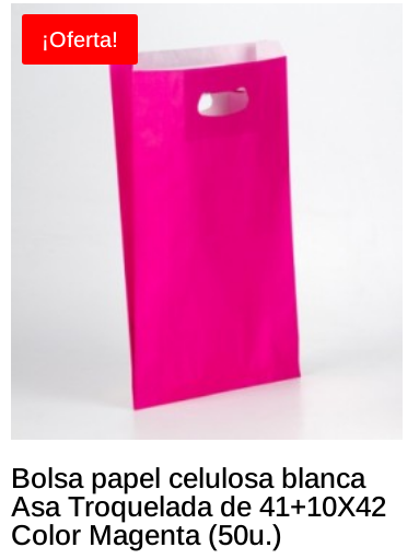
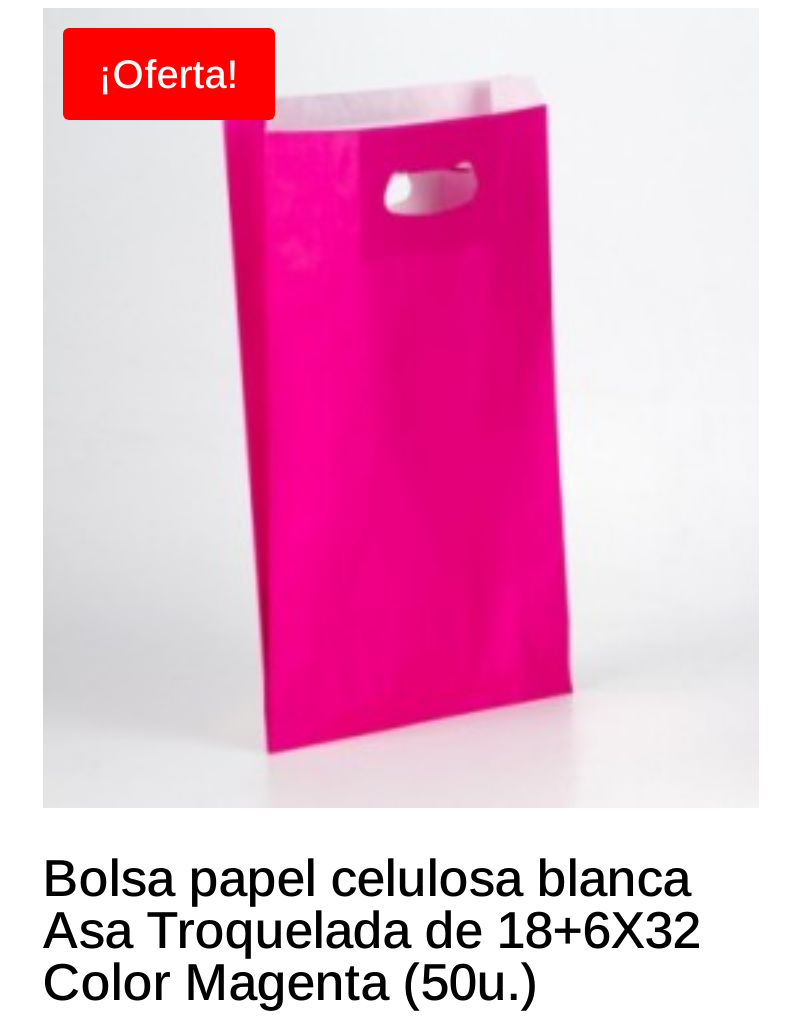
[11,490,386,523] Asa Troquelada de 41+10X42 -> [43,900,701,960] Asa Troquelada de 18+6X32

